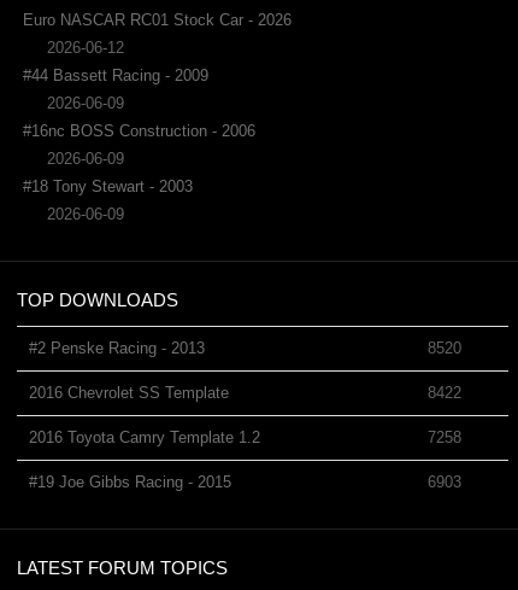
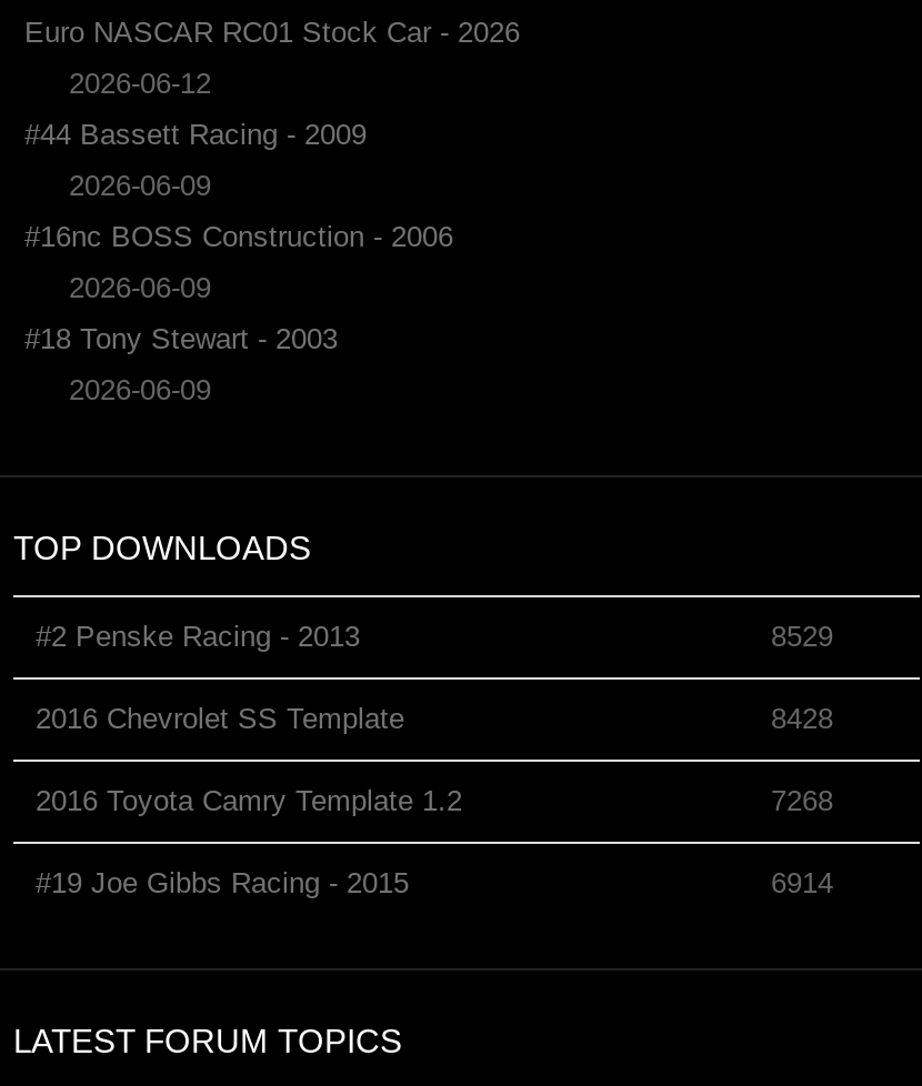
[423,339,461,357] 8520 -> [762,620,833,653] 8529
[423,384,461,402] 8422 -> [762,702,833,735] 8428
[423,428,461,446] 7258 -> [762,784,833,817] 7268
[423,473,461,491] 6903 -> [762,866,833,899] 6914

